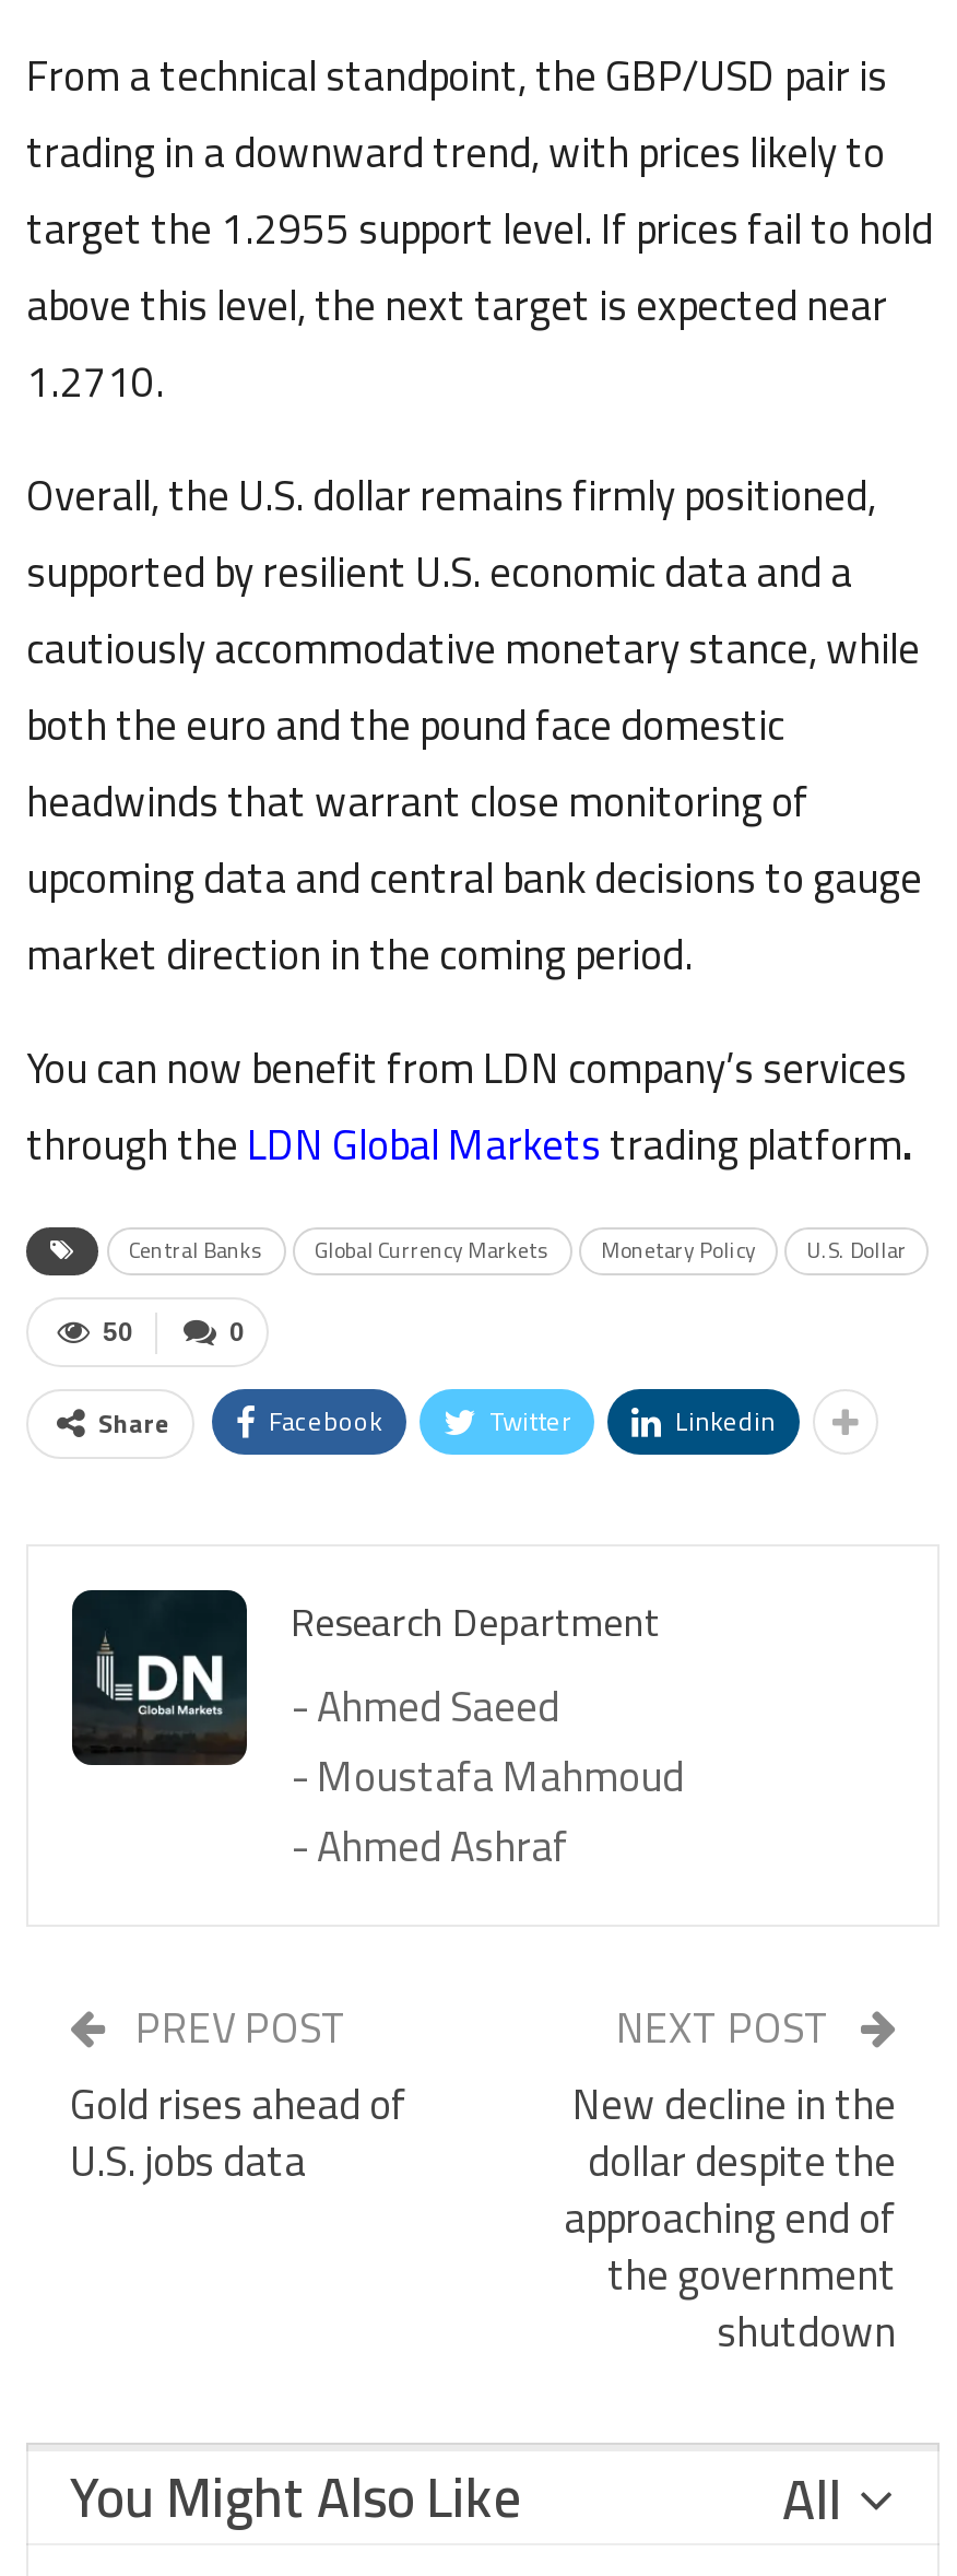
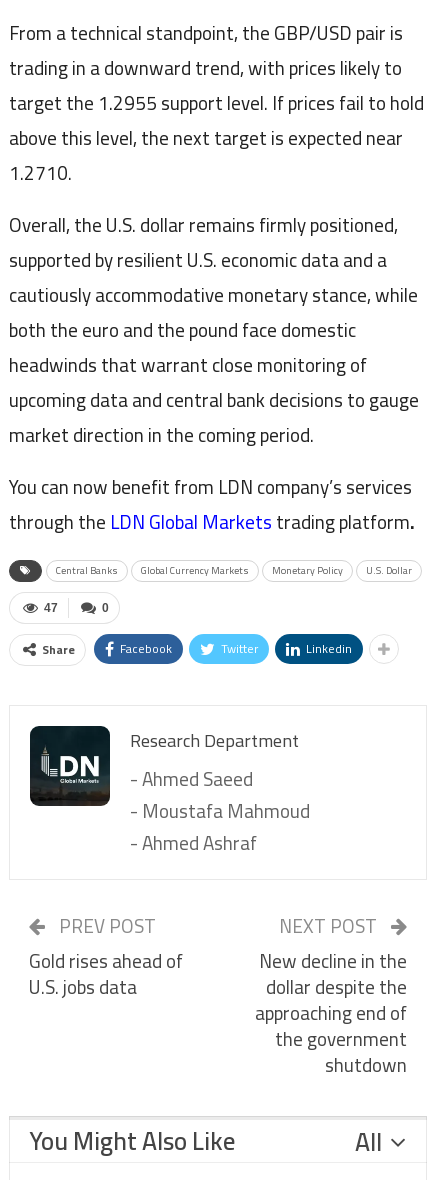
[103,1318,133,1349] 50 -> [44,601,58,615] 47

